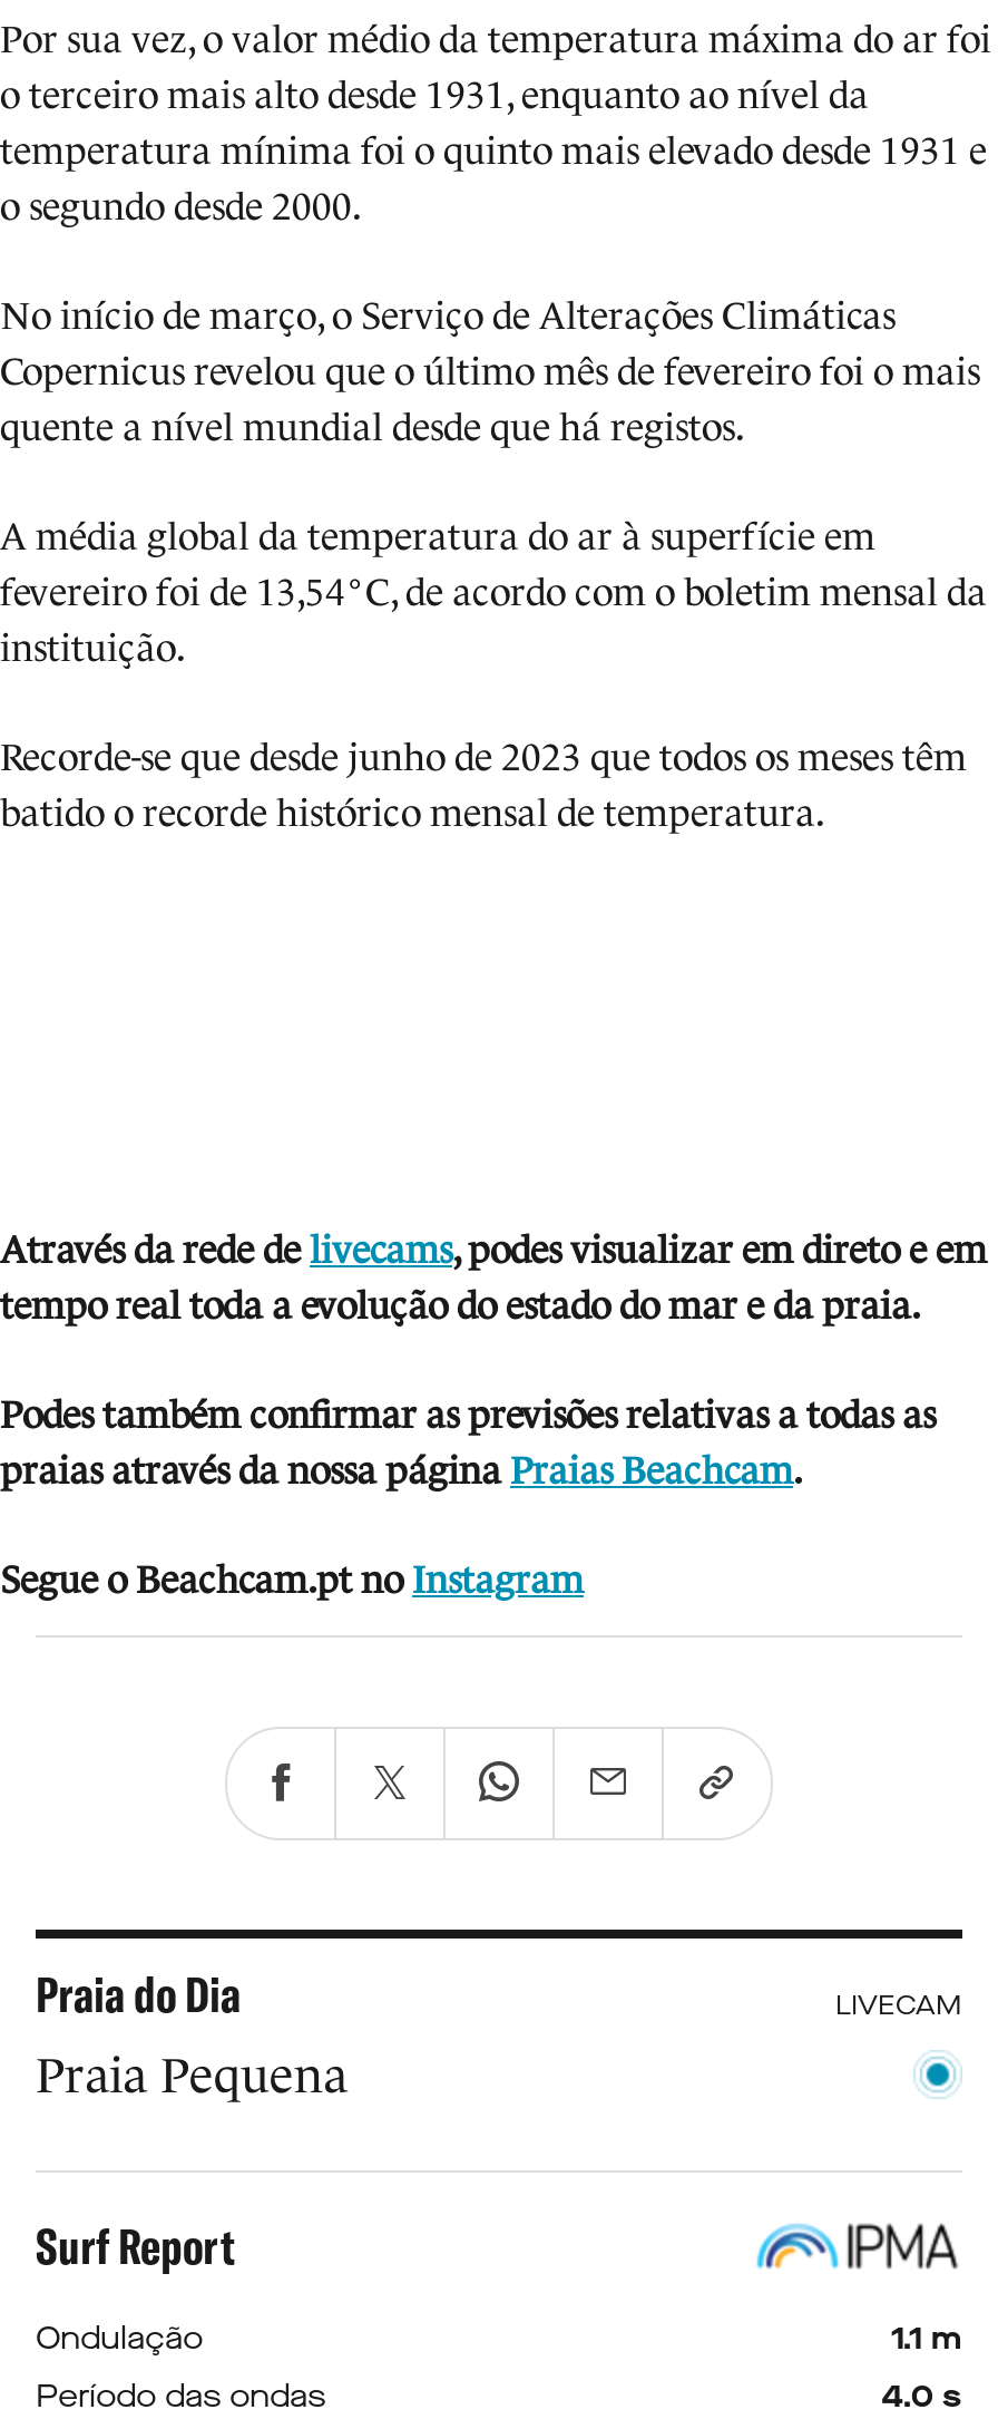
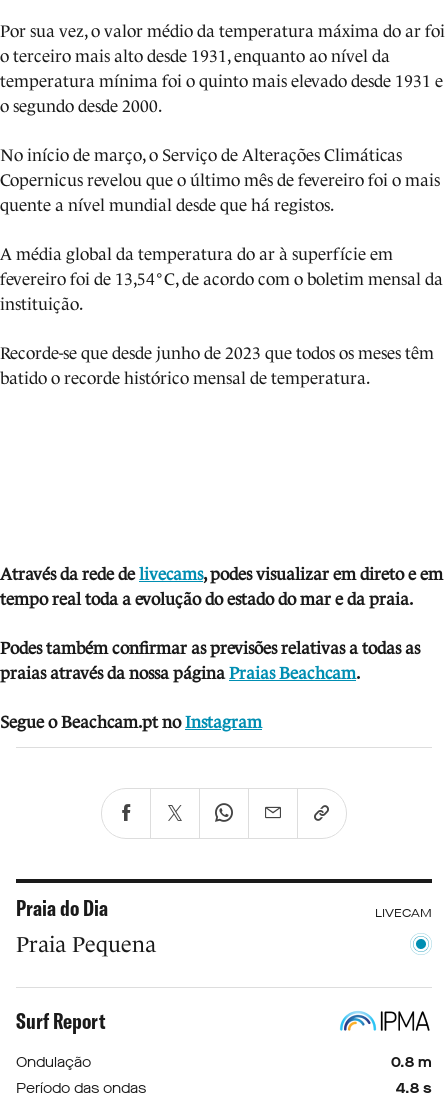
[891,2318,962,2361] 1.1 m -> [391,1053,432,1072] 0.8 m
[882,2376,962,2419] 4.0 s -> [396,1079,432,1098] 4.8 s

